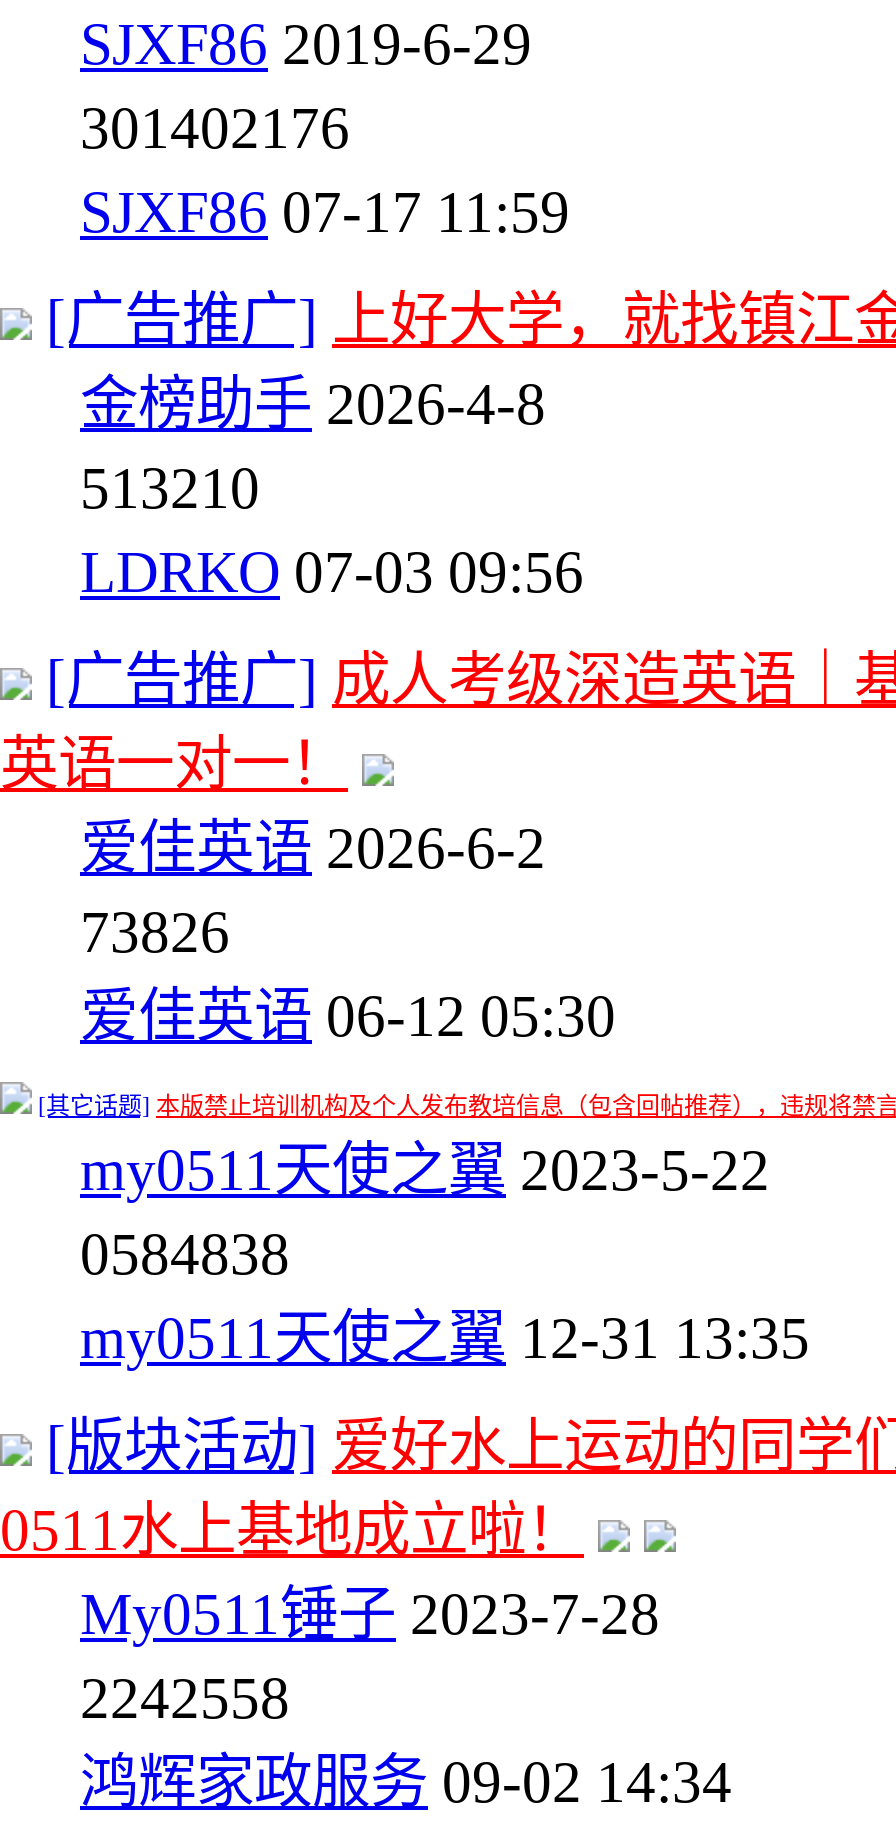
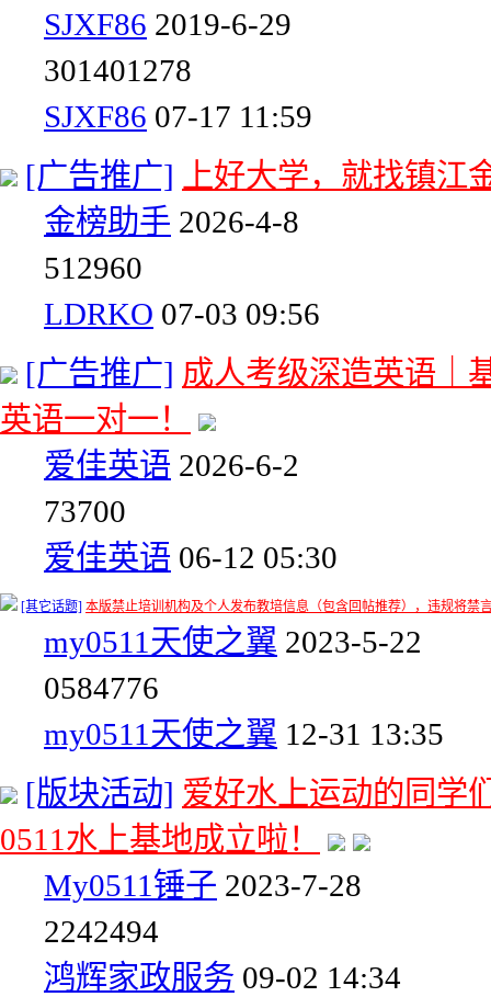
[80,96,350,160] 301 402176 -> [44,53,192,88] 301 401278
[80,456,260,520] 513210 -> [44,250,142,285] 512960
[80,900,230,964] 73826 -> [44,494,126,529] 73700
[80,1222,290,1286] 0584838 -> [44,670,159,705] 0584776
[80,1666,290,1730] 2242558 -> [44,914,159,949] 2242494

